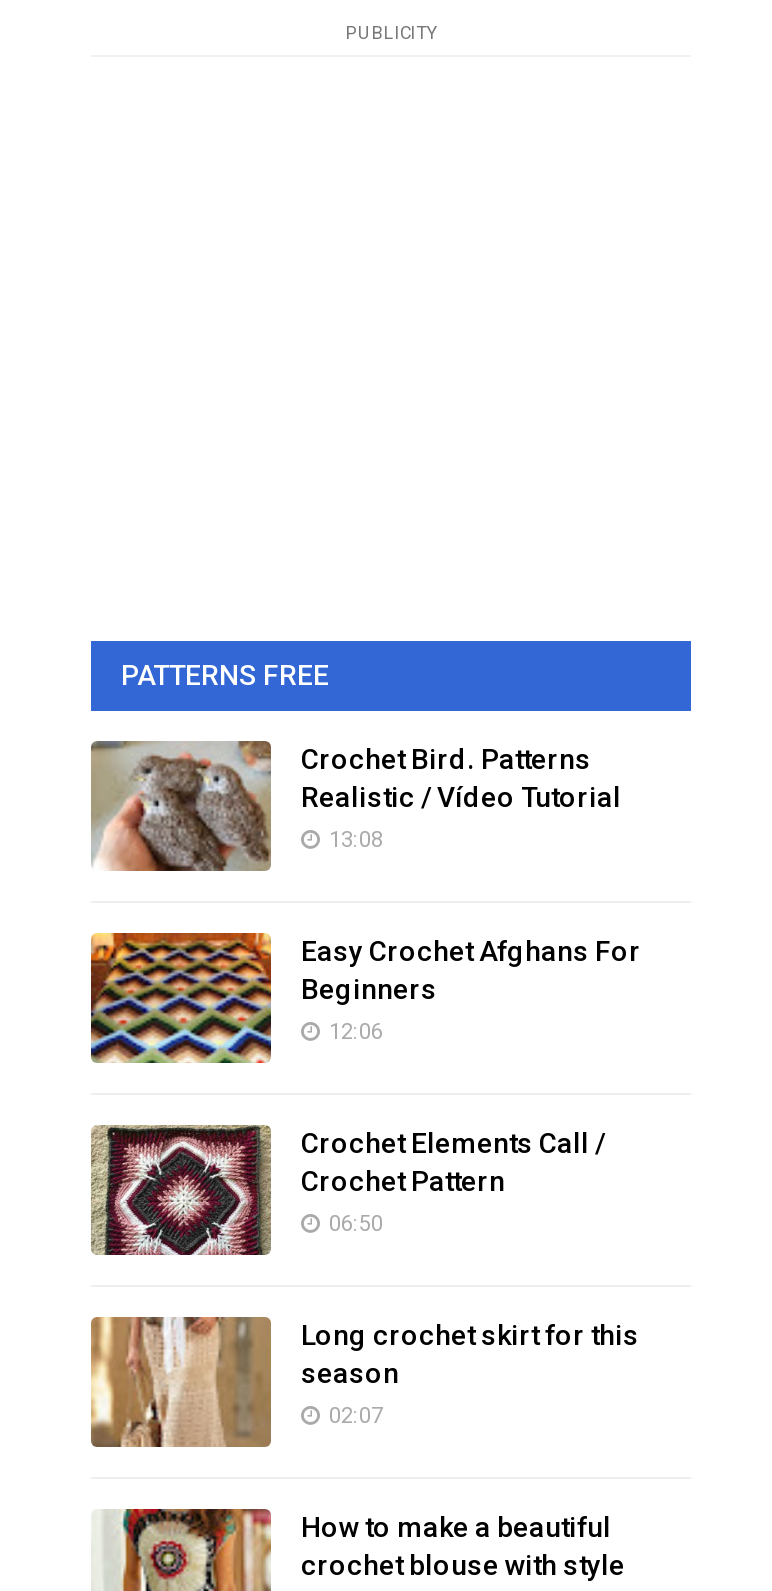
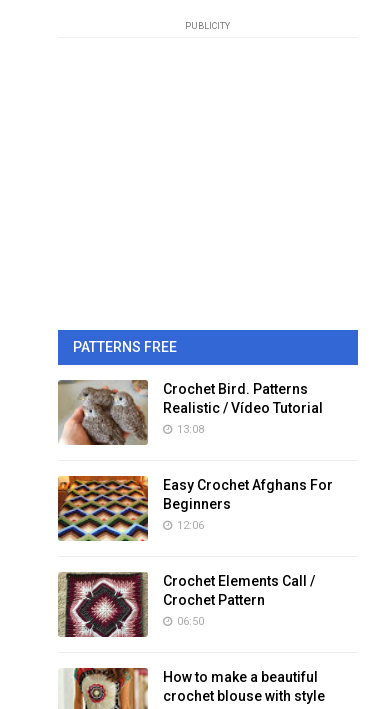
[91,1317,639,1449] [image] | Long crochet skirt for this | season | 02:07 -> none

